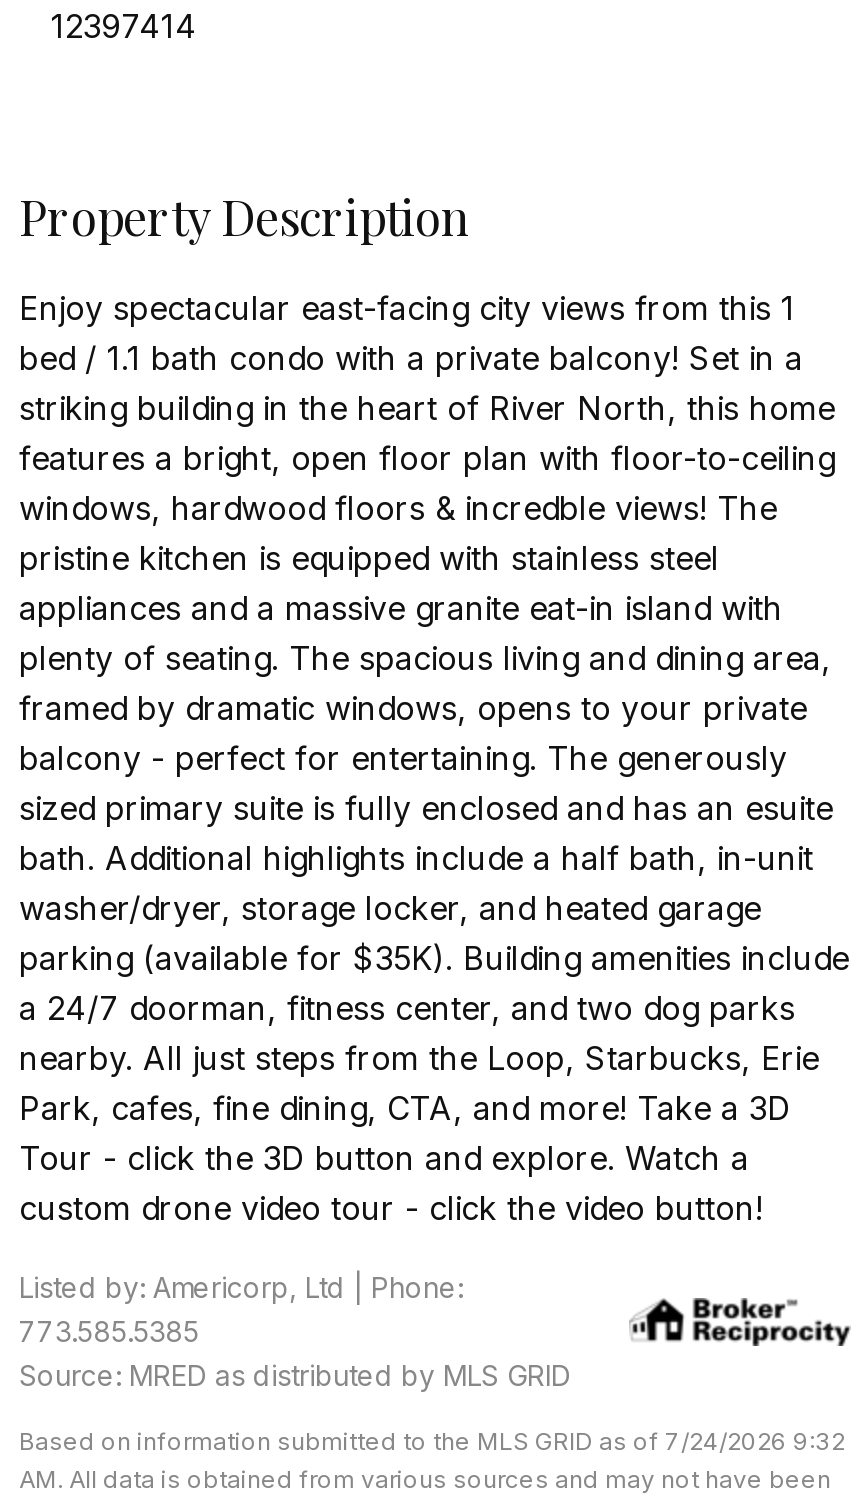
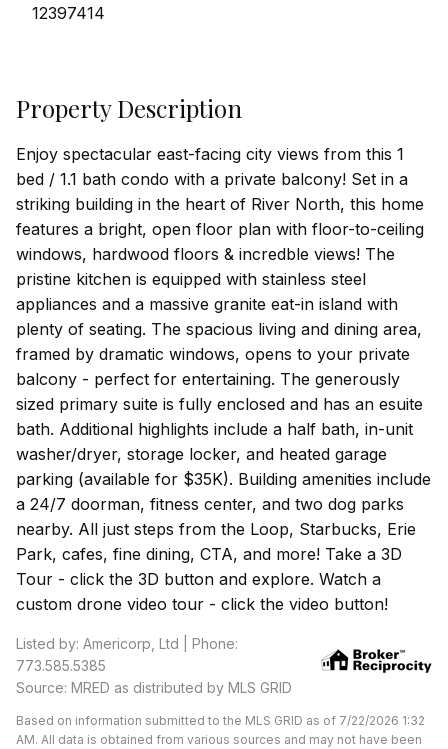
[19,1426,845,1456] Based on information submitted to the MLS GRID as of 7/24/2026 9:32 -> [16,713,425,728] Based on information submitted to the MLS GRID as of 7/22/2026 1:32

